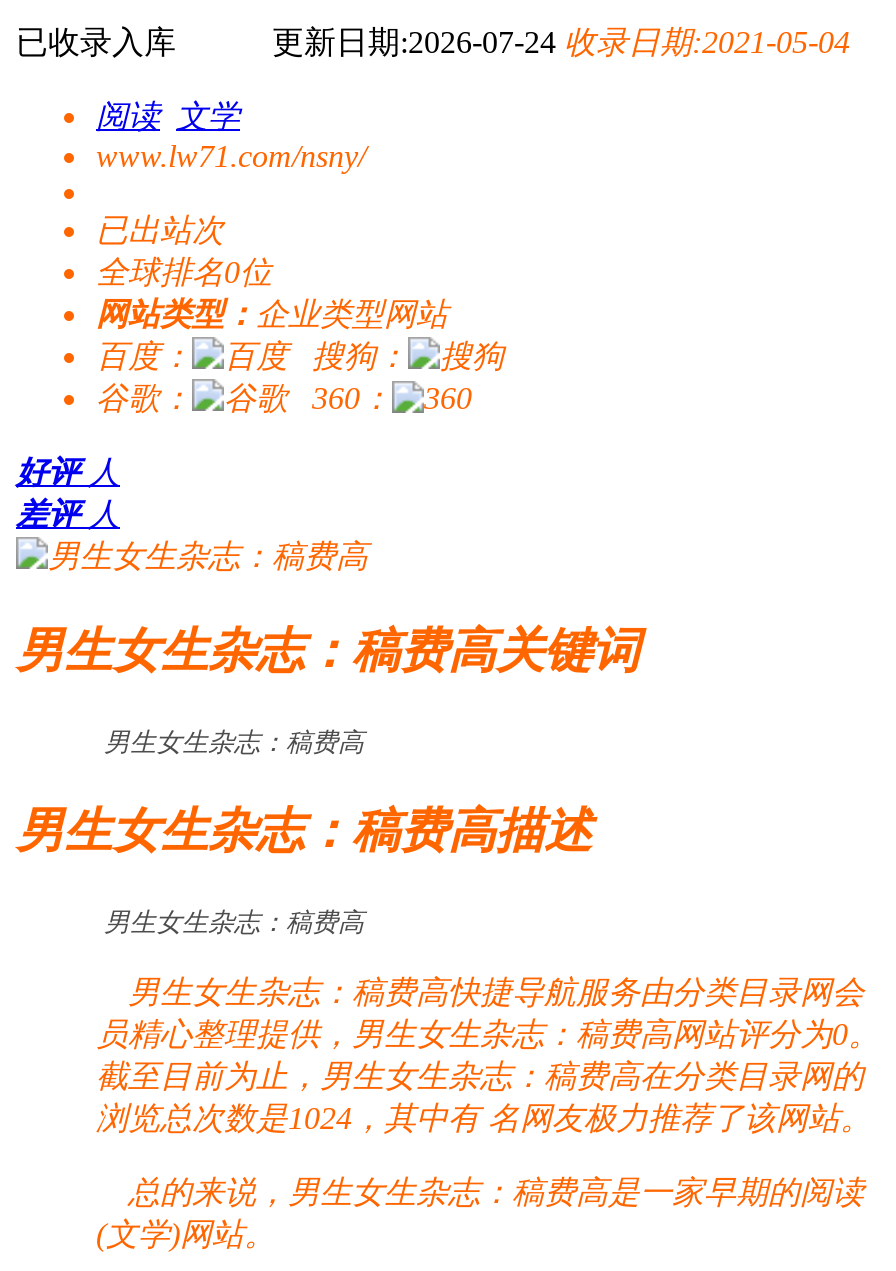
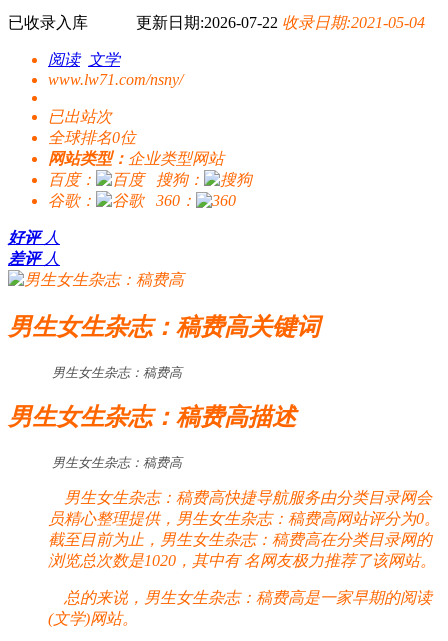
[272,24,850,58] 更新日期:2026-07-24收录日期:2021-05-04 -> [136,14,425,31] 更新日期:2026-07-22收录日期:2021-05-04
[96,1102,872,1136] 浏览总次数是1024，其中有名网友极力推荐了该网站。 -> [48,552,436,569] 浏览总次数是1020，其中有名网友极力推荐了该网站。

